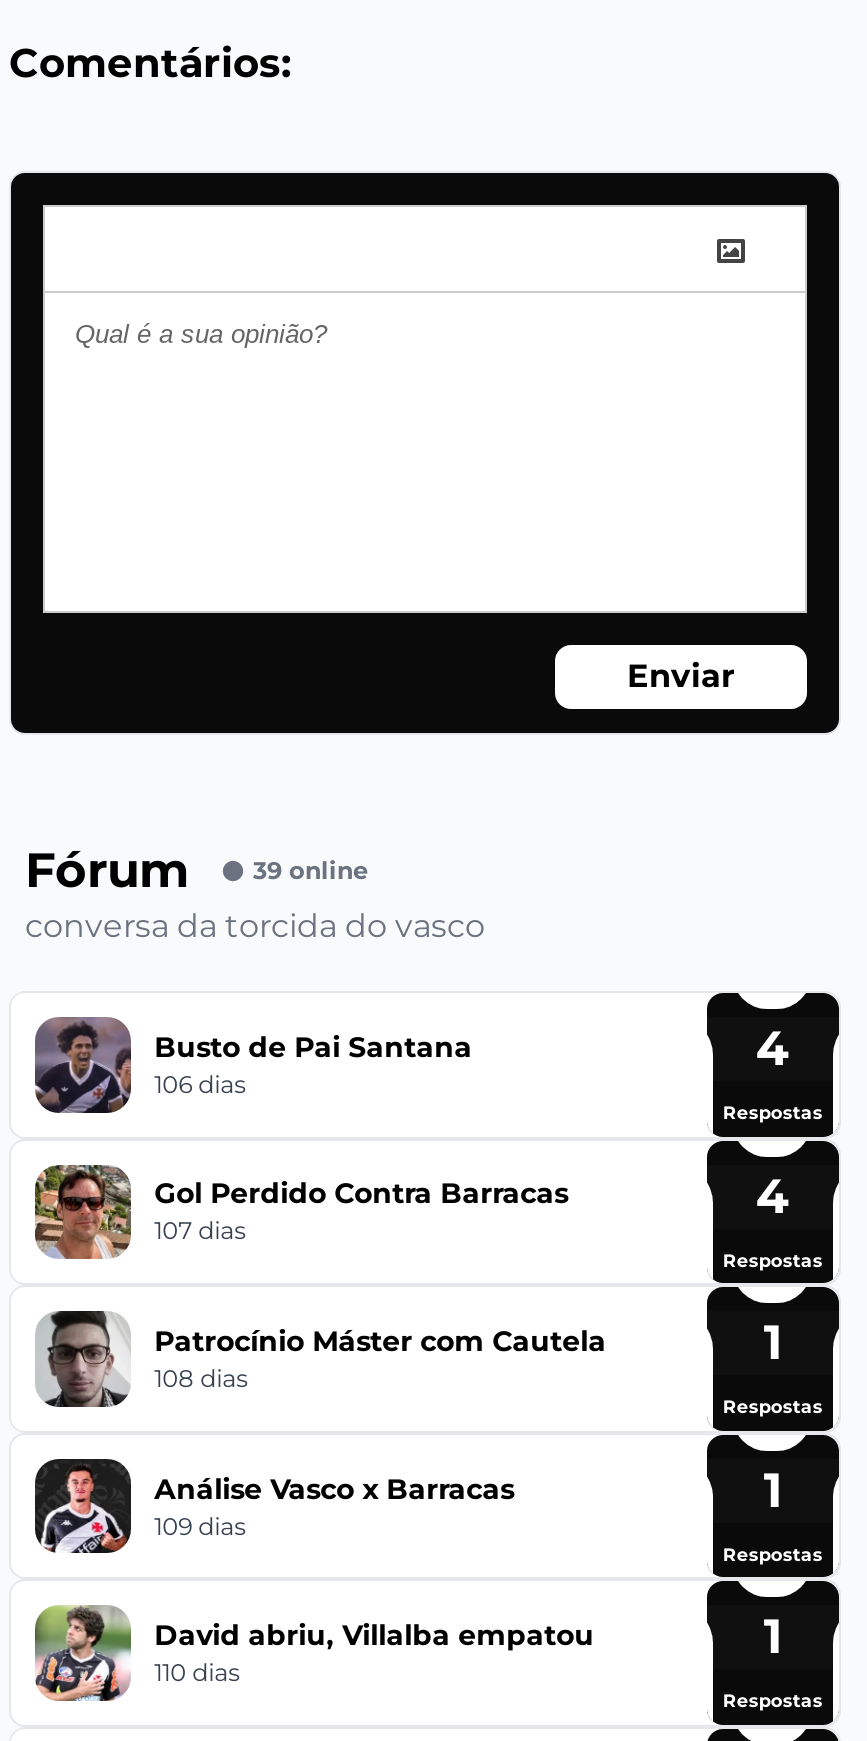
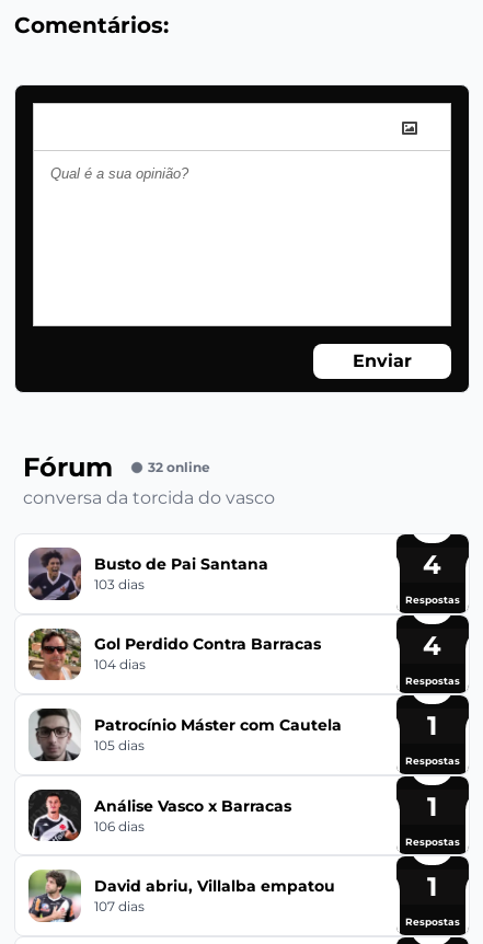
[253,855,369,885] 39 online -> [148,459,210,475] 32 online
[154,1069,246,1099] 106 dias -> [94,576,144,592] 103 dias
[154,1216,246,1246] 107 dias -> [94,656,145,673] 104 dias
[154,1363,248,1393] 108 dias -> [94,737,144,753] 105 dias
[154,1510,246,1540] 109 dias -> [94,818,144,834] 106 dias
[154,1657,240,1687] 110 dias -> [94,898,144,915] 107 dias

